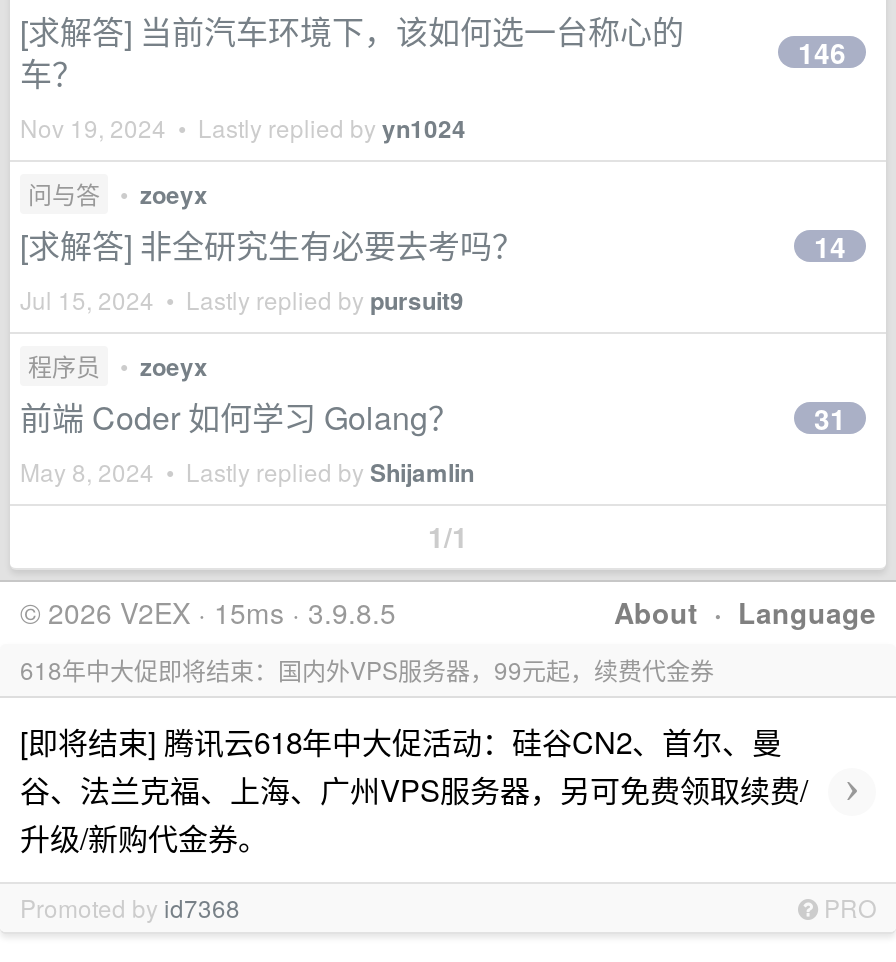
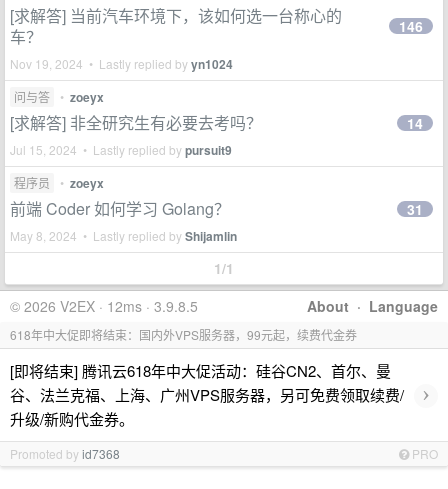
[20,592,396,632] © 2026 V2EX · 15ms · 3.9.8.5 -> [10,296,198,316] © 2026 V2EX · 12ms · 3.9.8.5

